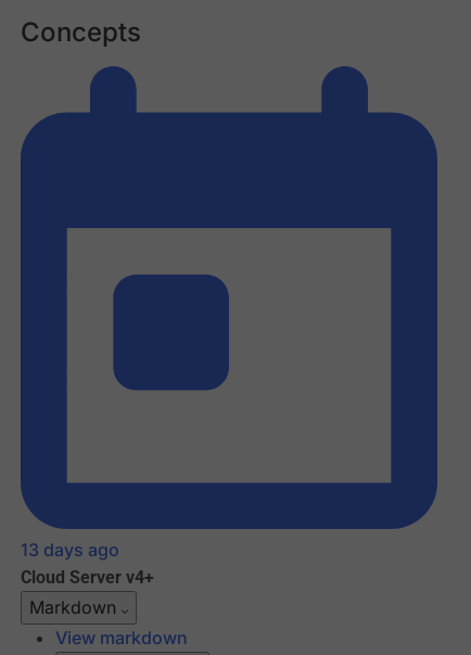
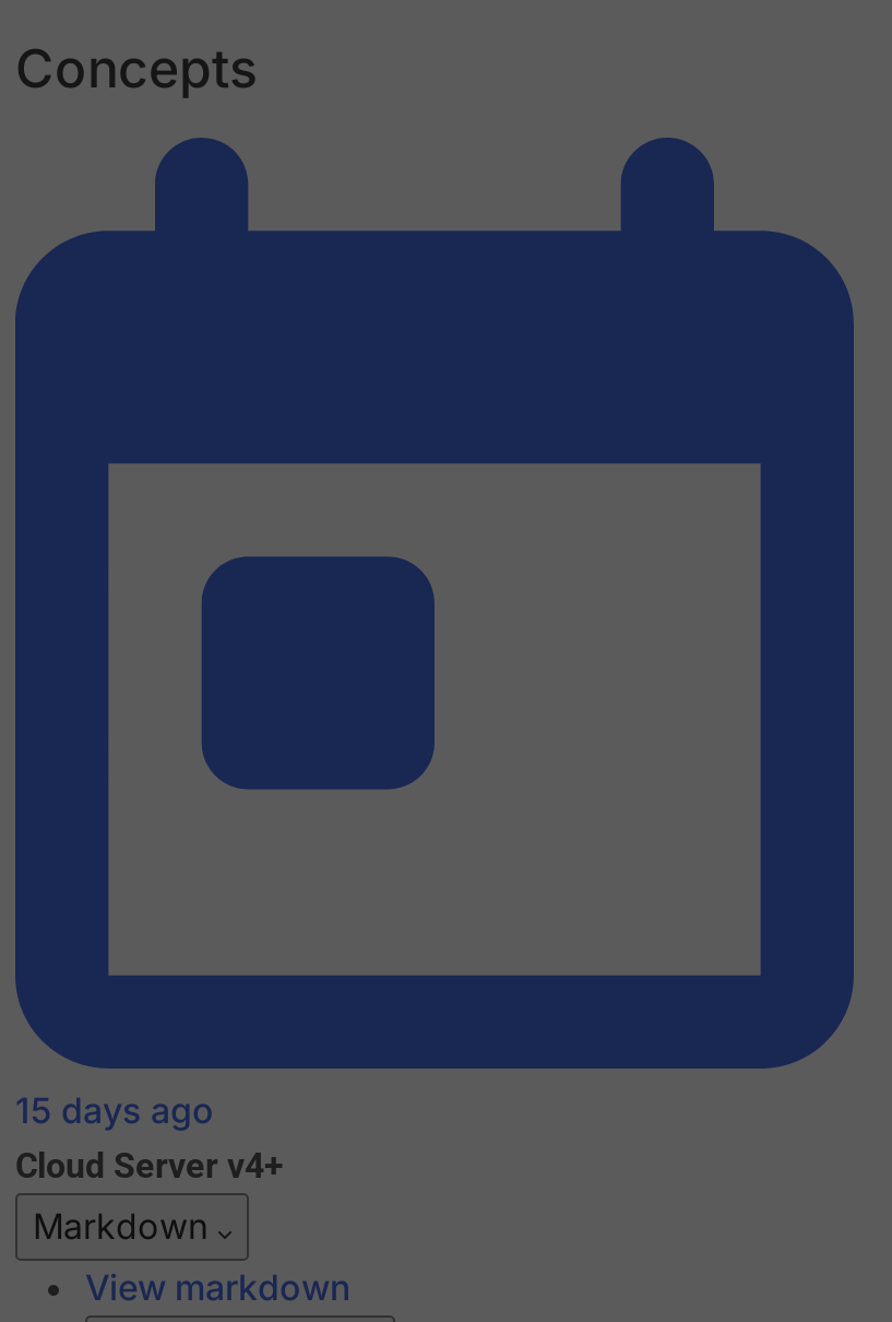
[21,539,119,561] 13 days ago -> [15,1089,214,1133] 15 days ago

